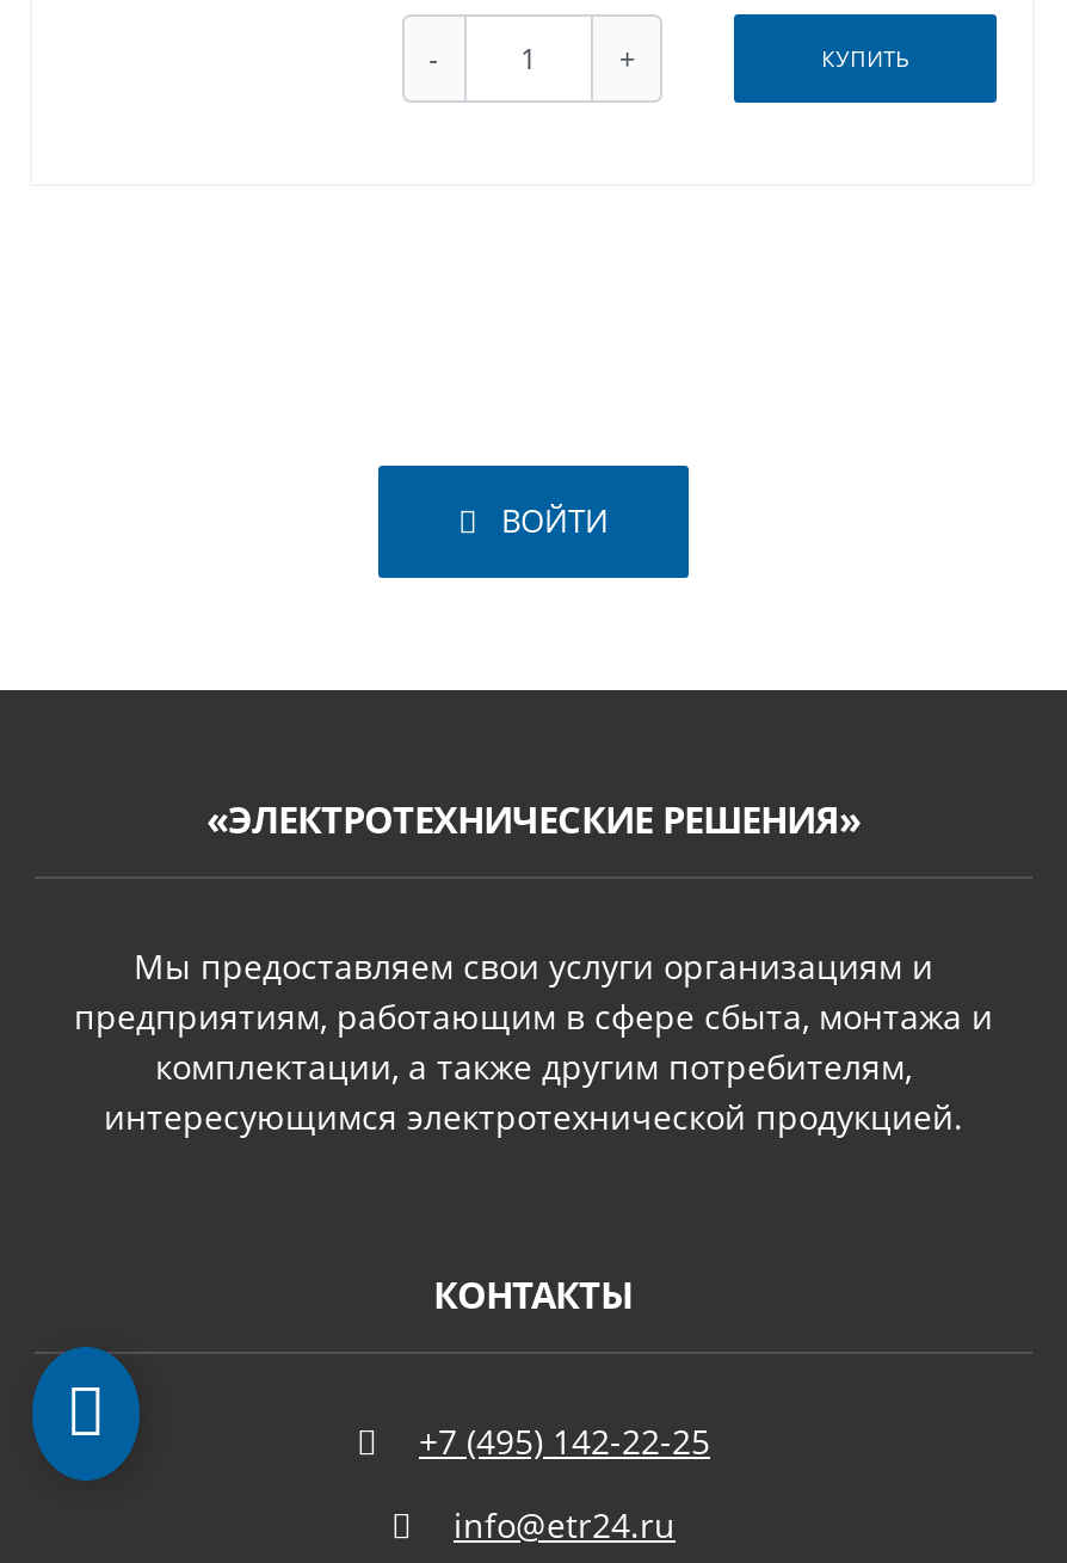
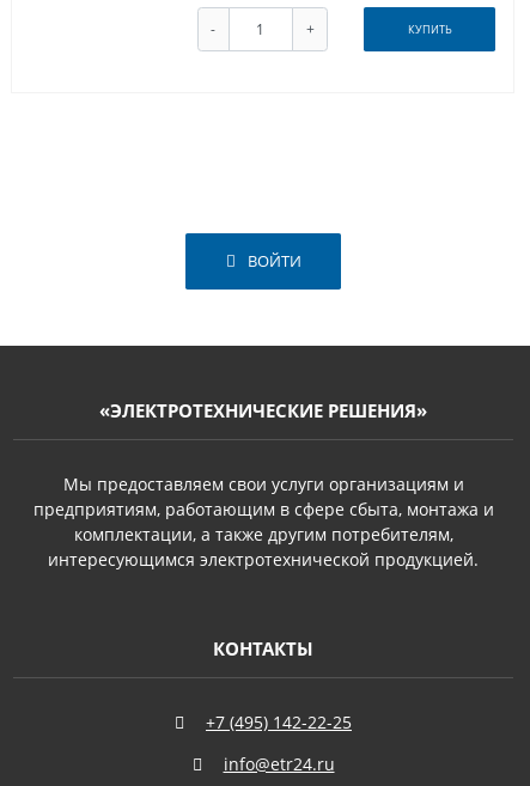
[32,1347,140,1481] [image] -> none

